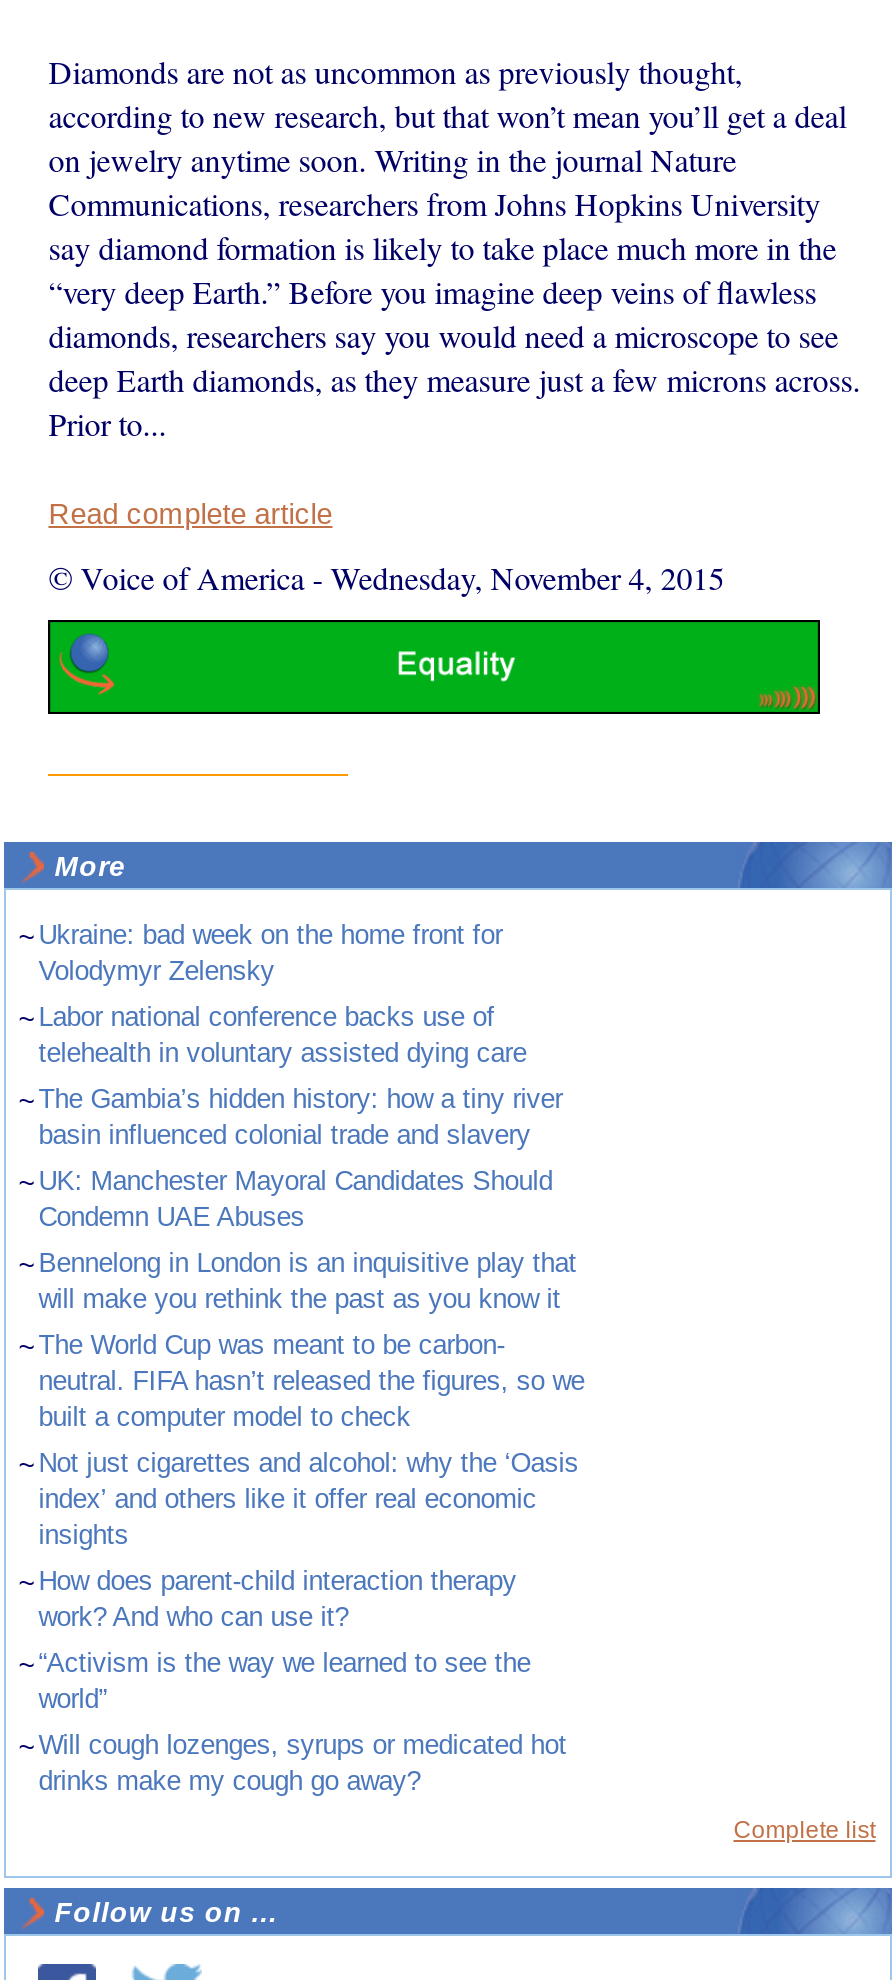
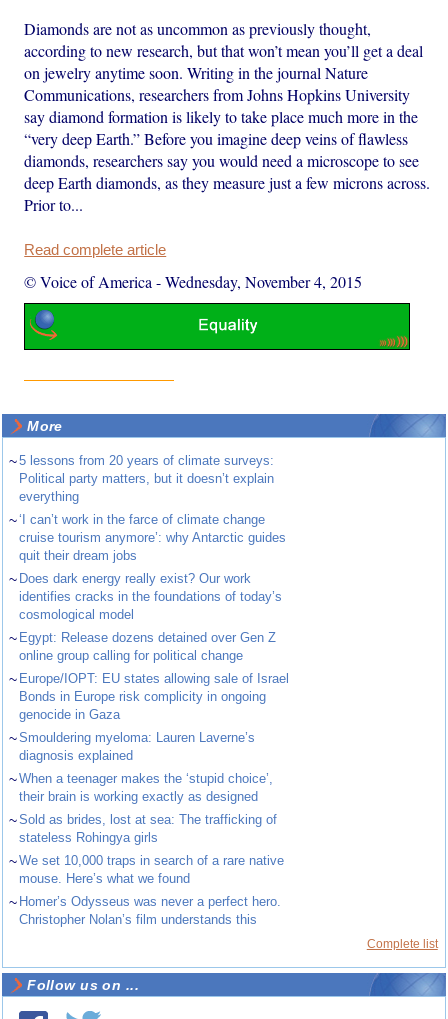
[18,921,502,987] ~ Ukraine: bad week on the home front for | Volodymyr Zelensky -> [9,453,274,504] ~ 5 lessons from 20 years of climate surveys: | Political party matters, but it doesn’t explain | everything
[18,1003,526,1069] ~ Labor national conference backs use of | telehealth in voluntary assisted dying care -> [9,512,286,563] ~ ‘I can’t work in the farce of climate change | cruise tourism anymore’: why Antarctic guides | quit their dream jobs
[18,1085,562,1151] ~ The Gambia’s hidden history: how a tiny river | basin influenced colonial trade and slavery -> [9,571,282,622] ~ Does dark energy really exist? Our work | identifies cracks in the foundations of today’s | cosmological model
[18,1167,552,1233] ~ UK: Manchester Mayoral Candidates Should | Condemn UAE Abuses -> [9,630,276,663] ~ Egypt: Release dozens detained over Gen Z | online group calling for political change
[18,1249,576,1315] ~ Bennelong in London is an inquisitive play that | will make you rethink the past as you know it -> [9,671,289,722] ~ Europe/IOPT: EU states allowing sale of Israel | Bonds in Europe risk complicity in ongoing | genocide in Gaza
[18,1331,584,1433] ~ The World Cup was meant to be carbon- | neutral. FIFA hasn’t released the figures, so we | built a computer model to check -> [9,730,255,763] ~ Smouldering myeloma: Lauren Laverne’s | diagnosis explained
[18,1449,578,1551] ~ Not just cigarettes and alcohol: why the ‘Oasis | index’ and others like it offer real economic | insights -> [9,771,273,804] ~ When a teenager makes the ‘stupid choice’, | their brain is working exactly as designed
[18,1567,516,1633] ~ How does parent-child interaction therapy | work? And who can use it? -> [9,812,277,845] ~ Sold as brides, lost at sea: The trafficking of | stateless Rohingya girls
[18,1649,530,1715] ~ “Activism is the way we learned to see the | world” -> [9,853,284,886] ~ We set 10,000 traps in search of a rare native | mouse. Here’s what we found
[18,1731,566,1797] ~ Will cough lozenges, syrups or medicated hot | drinks make my cough go away? -> [9,894,281,927] ~ Homer’s Odysseus was never a perfect hero. | Christopher Nolan’s film understands this

